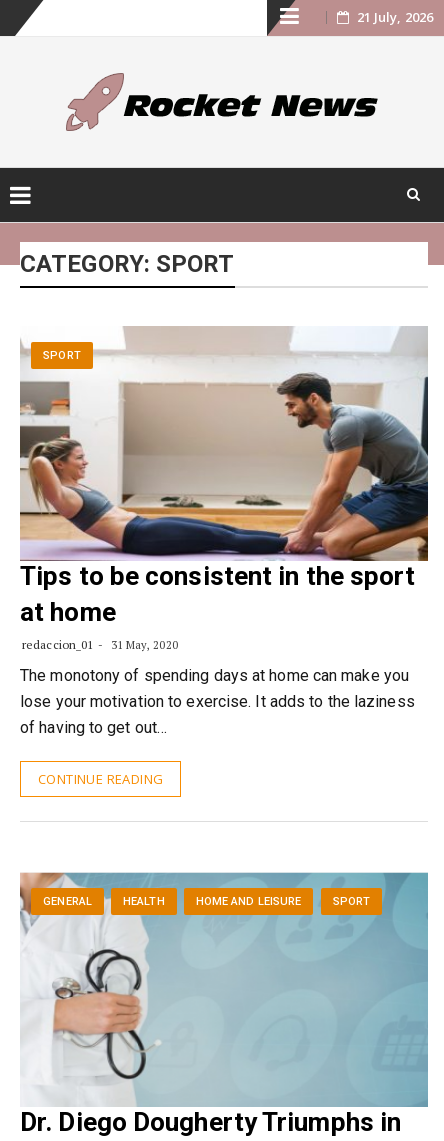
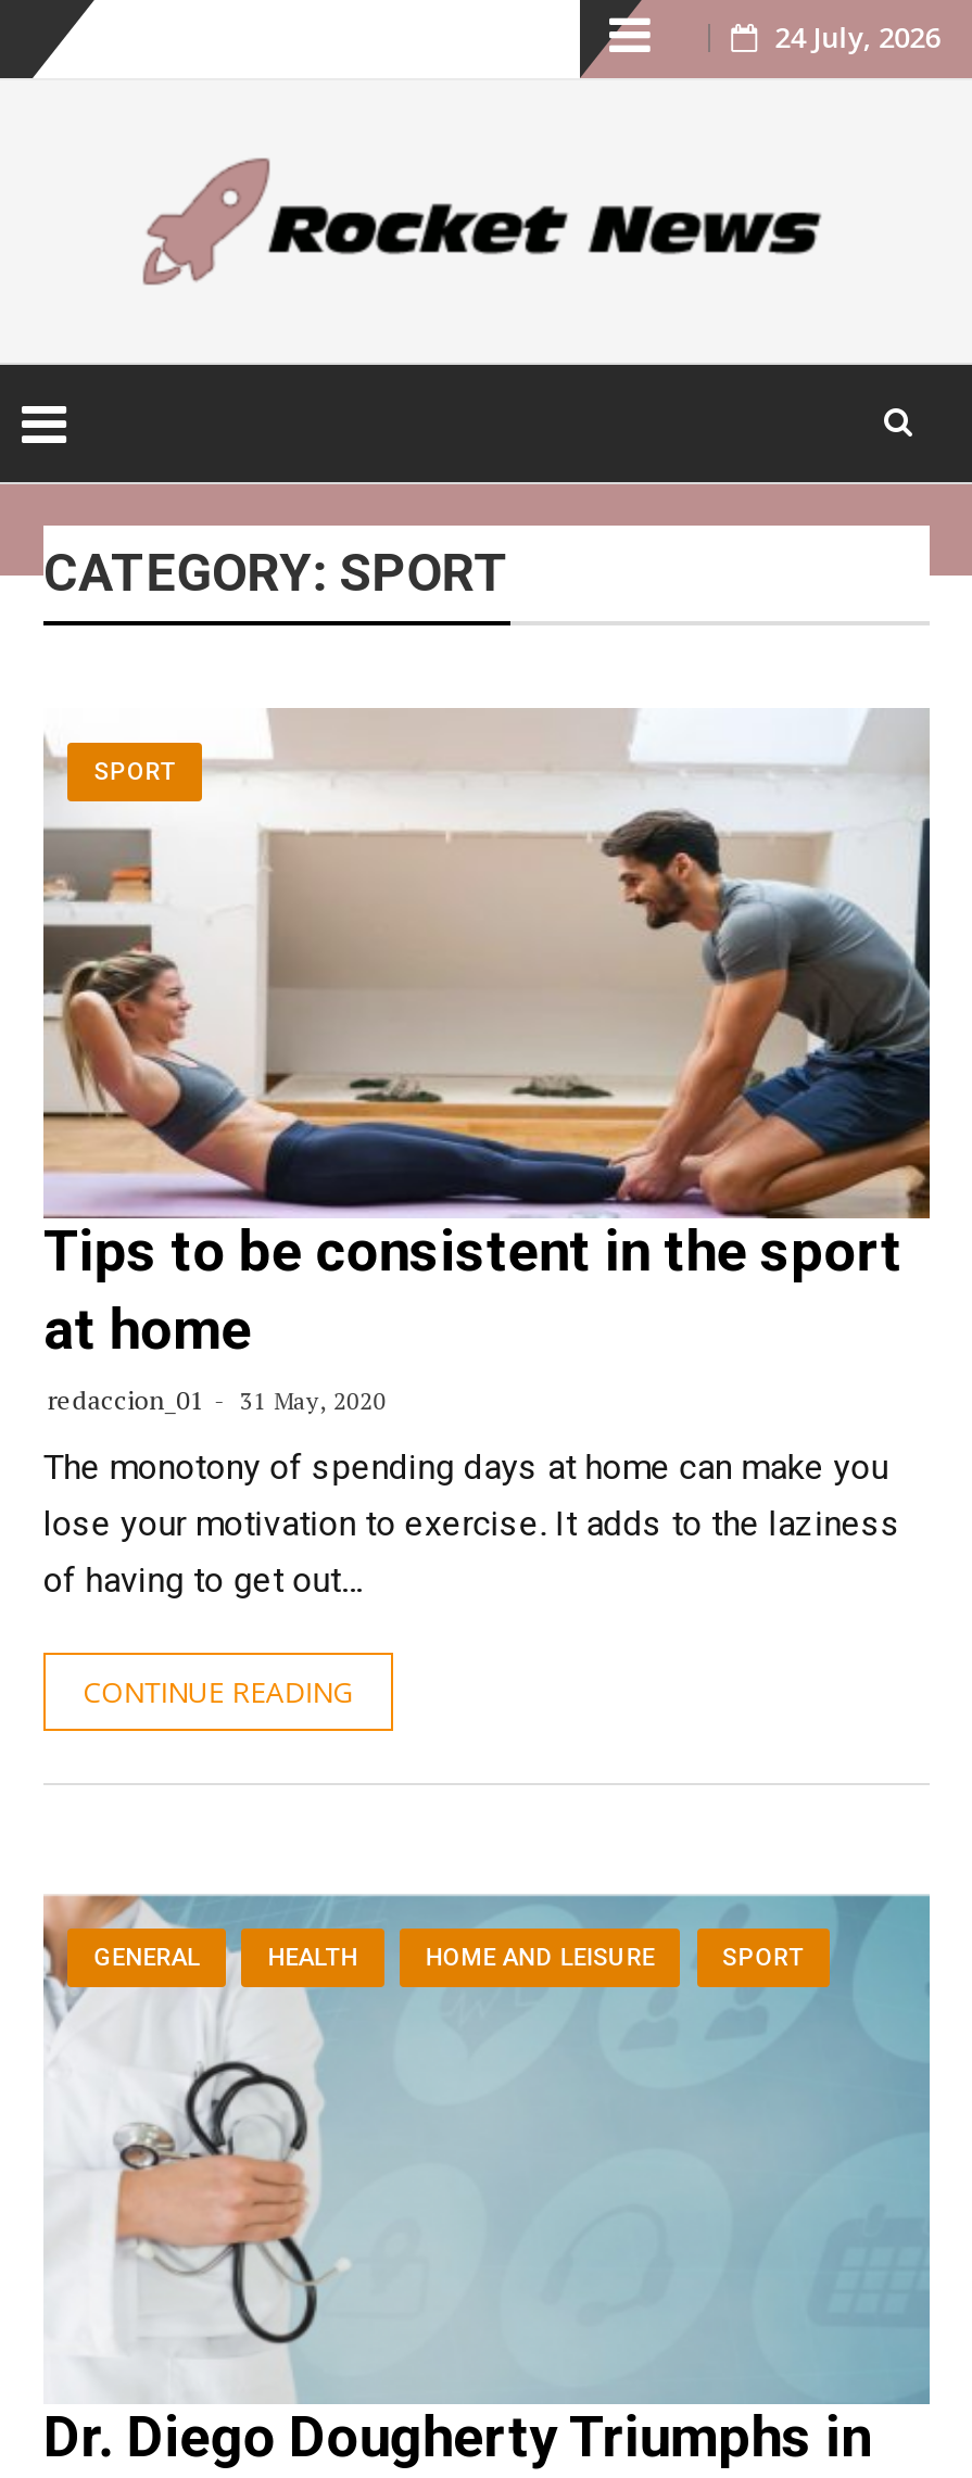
[357,8,433,26] 21 July, 2026 -> [775,17,941,56] 24 July, 2026

